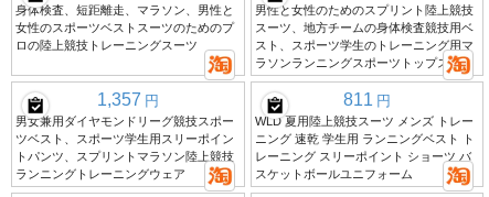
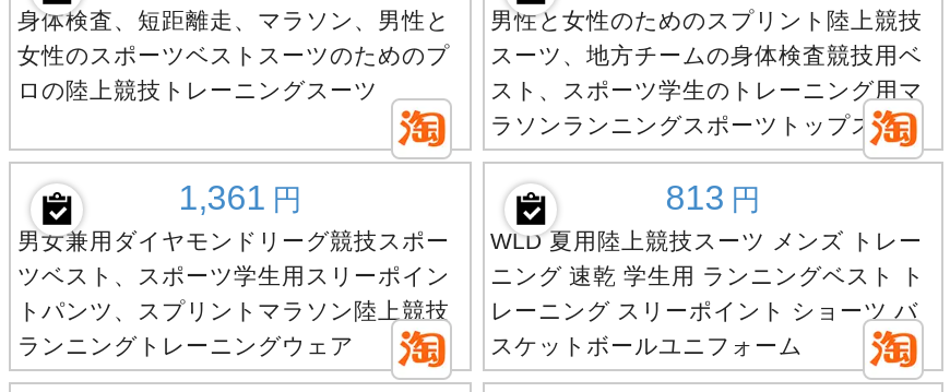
[97,91,159,110] 1,357 円 -> [179,180,301,217] 1,361 円
[343,91,391,110] 811 円 -> [666,180,760,217] 813 円

